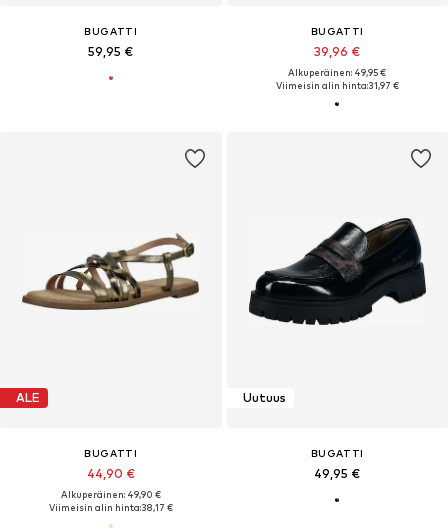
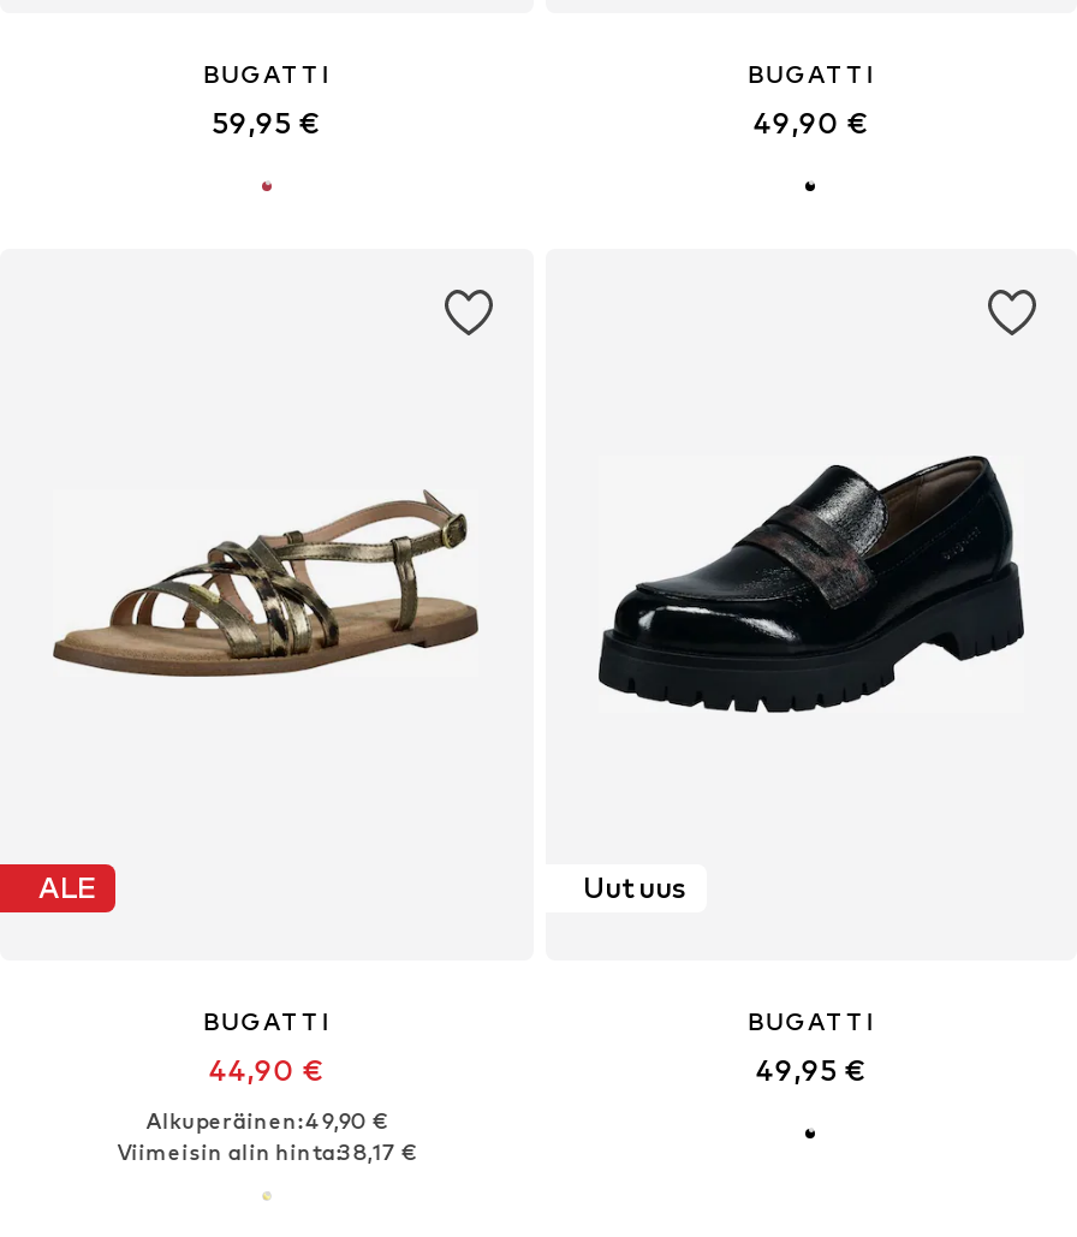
[276,44,399,91] 39,96 € | Alkuperäinen: 49,95 € | Viimeisin alin hinta:31,97 € -> [753,104,868,140] 49,90 €

